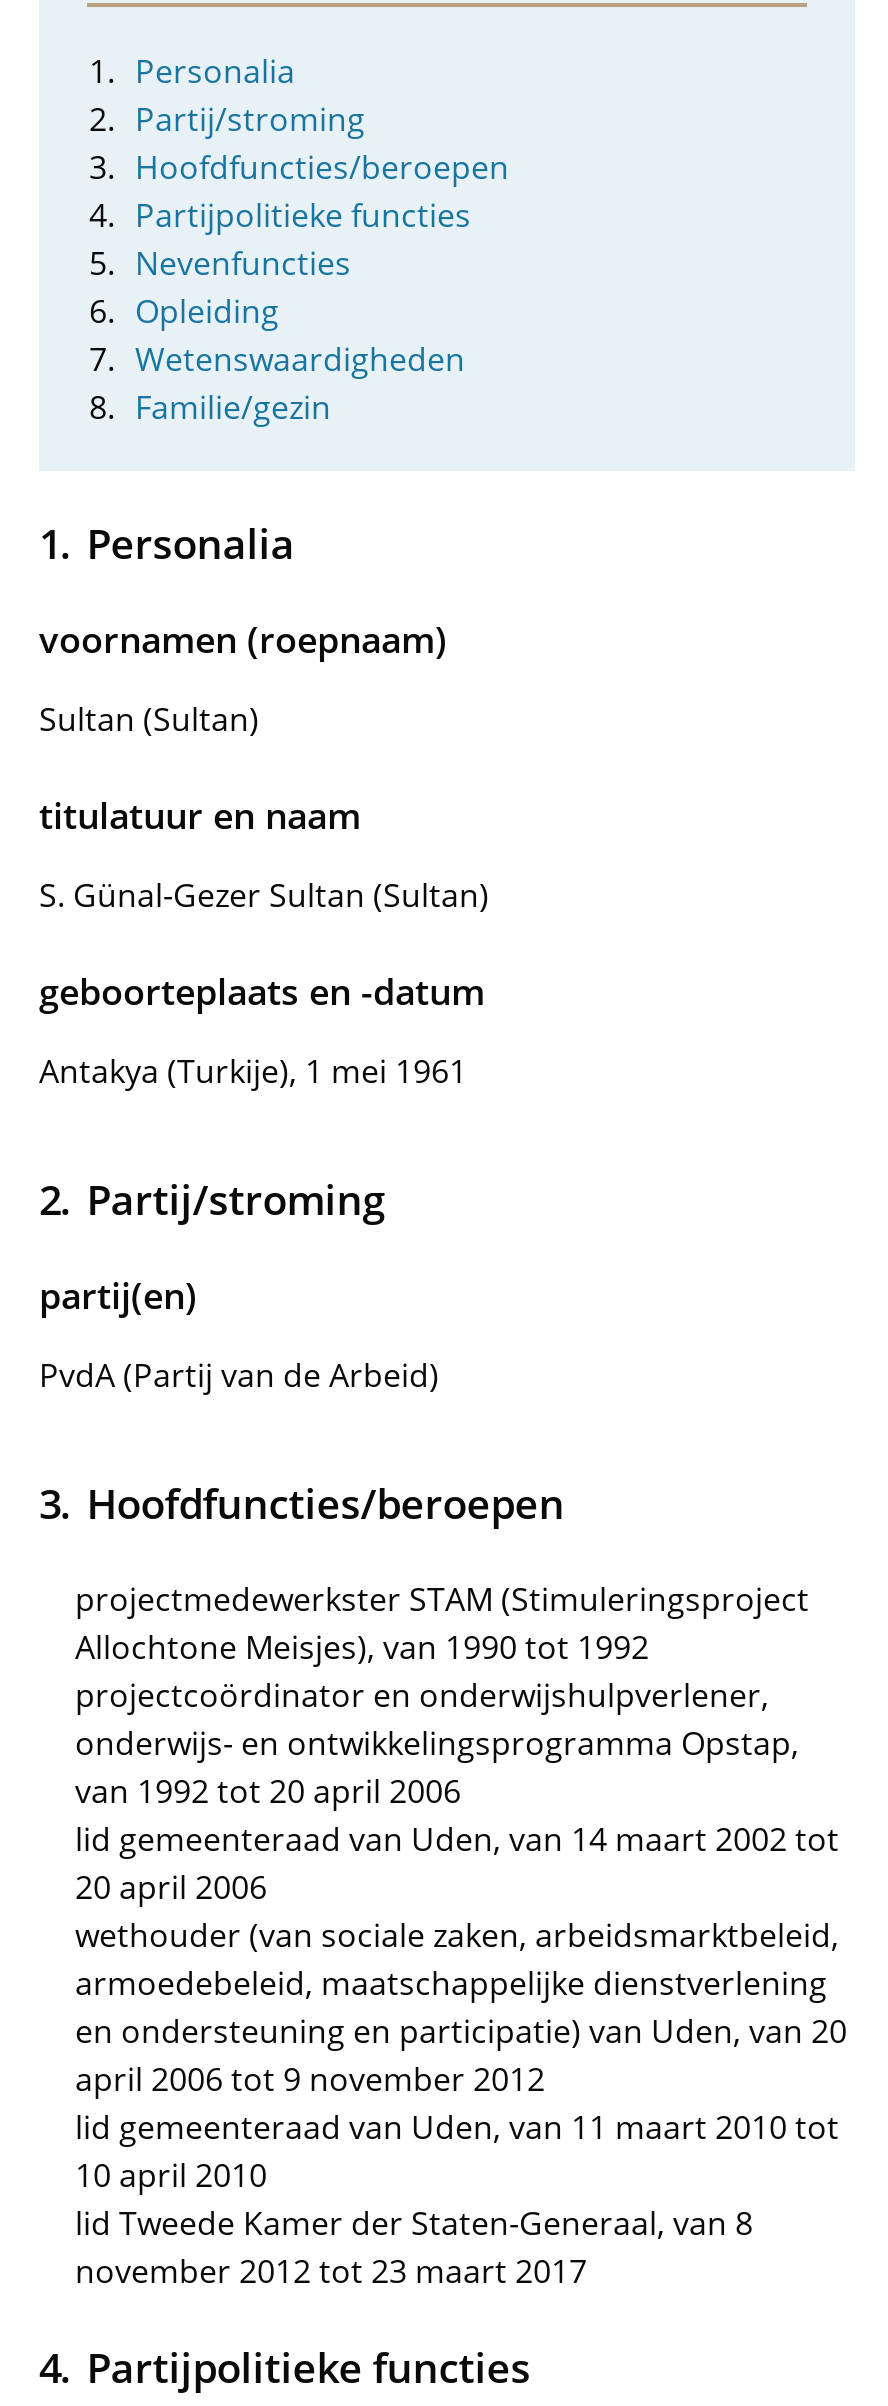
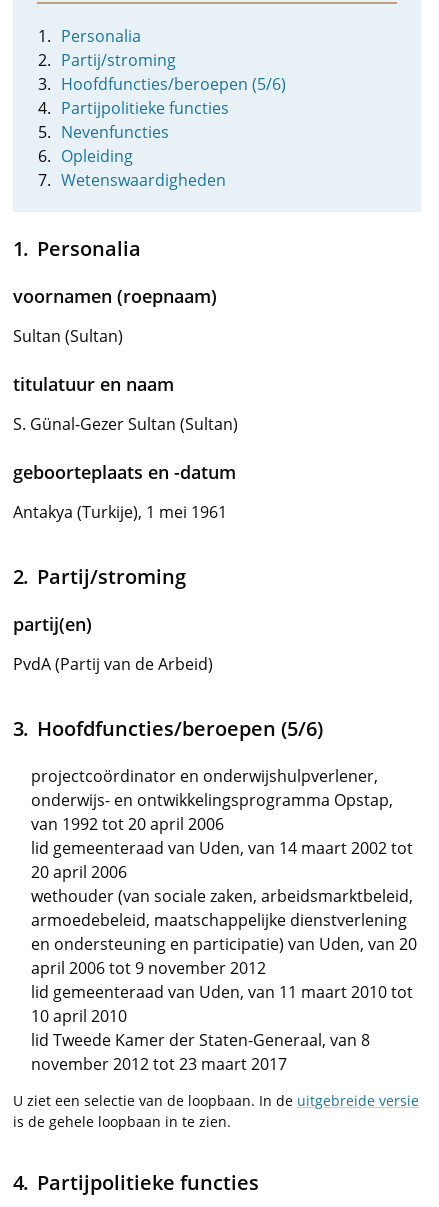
[135,145,509,189] Hoofdfuncties/beroepen -> [61,73,286,95] Hoofdfuncties/beroepen (5/6)
[135,385,331,429] Familie/gezin -> none
moved [39,515,489,1397] -> [13,234,238,675]: Personalia | voornamen (roepnaam) | Sultan (Sultan) | ... | partij(en) | PvdA (Partij van de Arbeid)
[75,1475,809,1669] Hoofdfuncties/beroepen | projectmedewerkster STAM (Stimuleringsproject | Allochtone Meisjes), van 1990 tot 1992 -> [37,714,323,742] Hoofdfuncties/beroepen (5/6)
moved [75,1673,847,2293] -> [31,765,417,1075]: projectcoördinator en onderwijshulpverlener, | onderwijs- en ontwikkelingsprogramma Opstap, | van 1992 tot 20 april 2006 | ... | lid Tweede Kamer der Staten-Generaal, van 8 | november 2012 tot 23 maart 2017
none -> [13,1091,419,1131] U ziet een selectie van de loopbaan. In de uitgebreide versie | is de gehele loopbaan in te zien.

